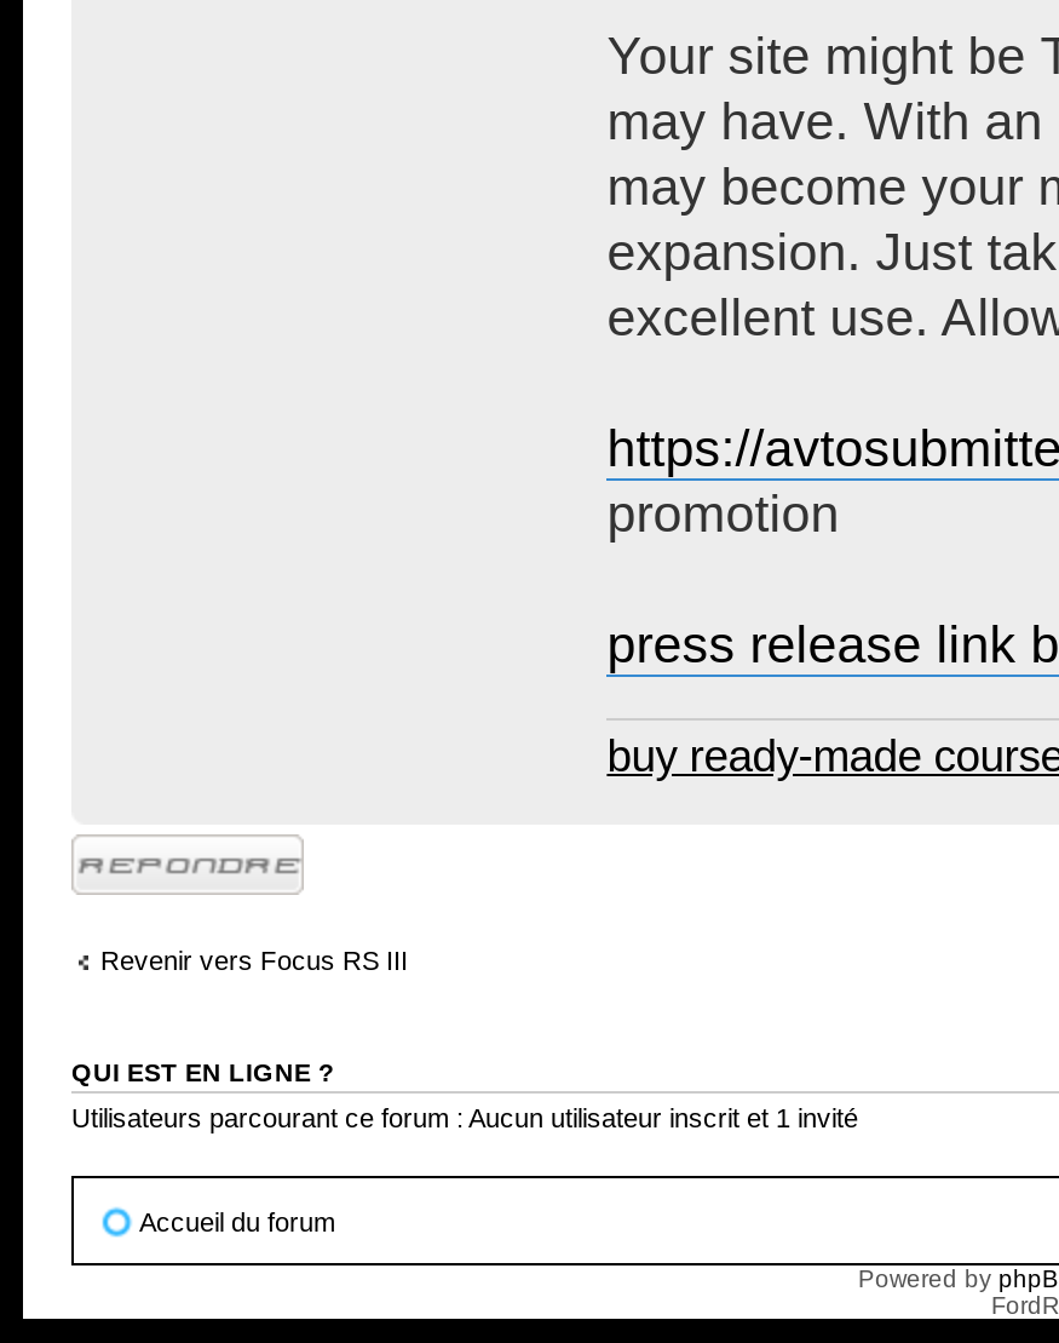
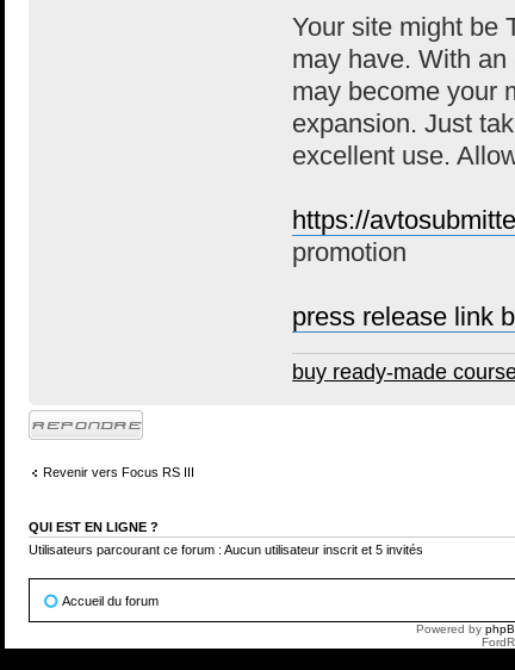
[71,1104,858,1133] Utilisateurs parcourant ce forum : Aucun utilisateur inscrit et 1 invité -> [29,543,423,557] Utilisateurs parcourant ce forum : Aucun utilisateur inscrit et 5 invités

